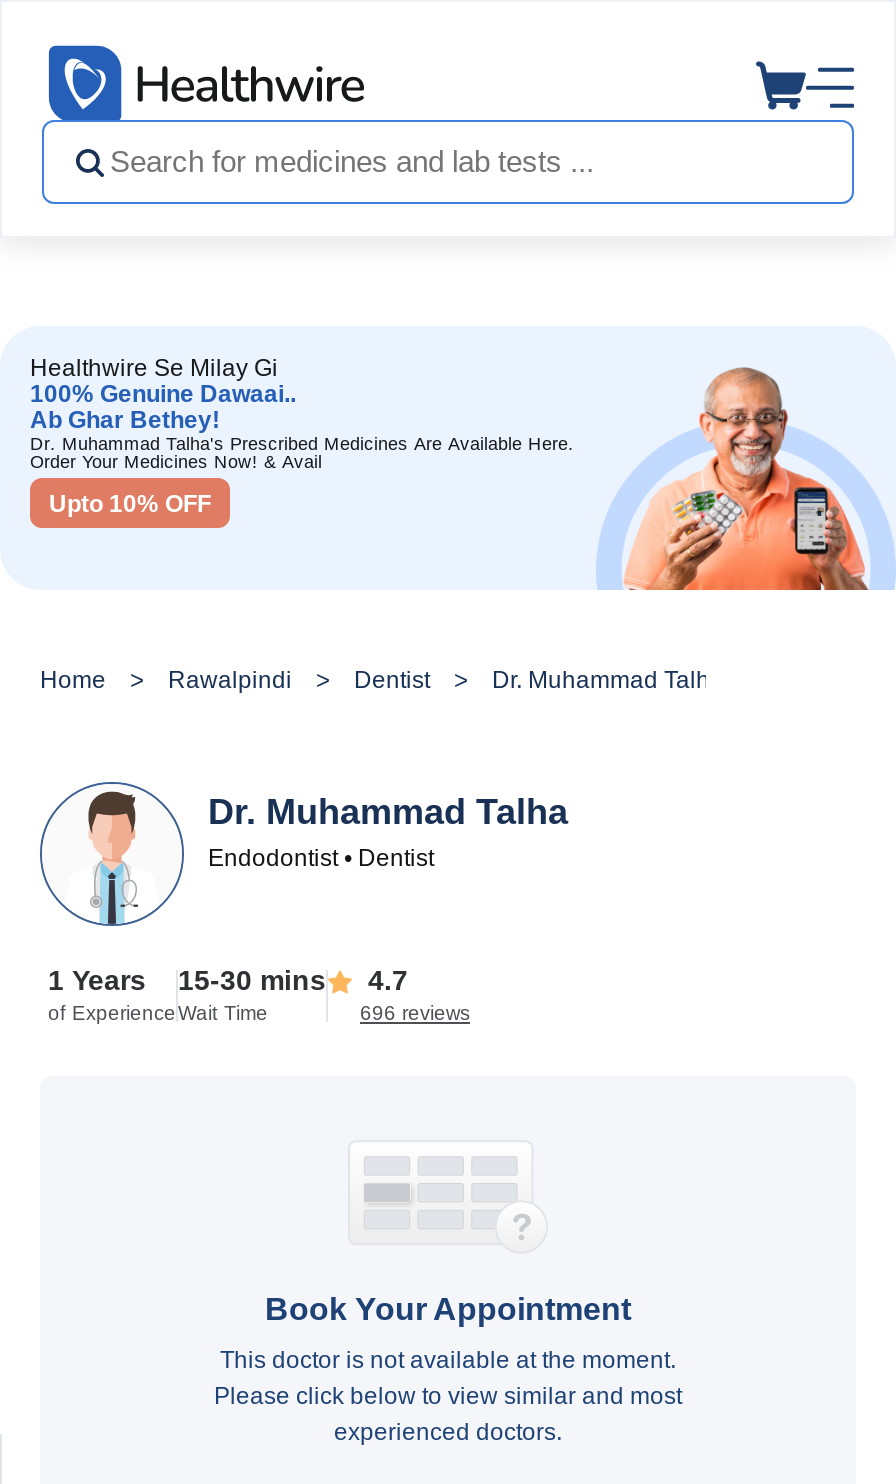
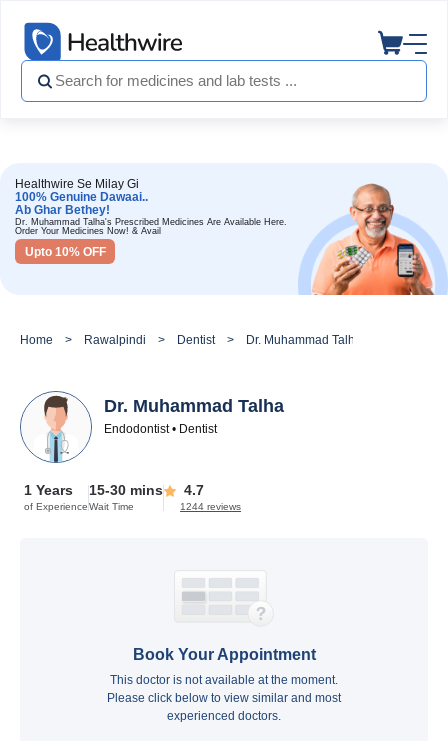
[360,1002,470,1024] 696 reviews -> [180,501,241,512] 1244 reviews

